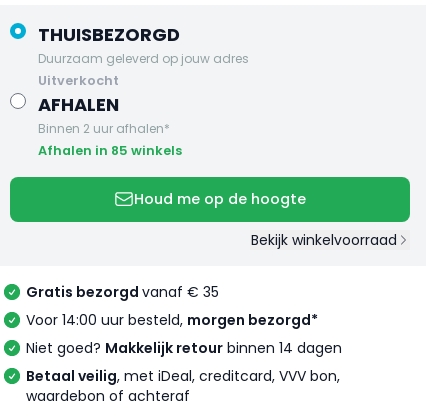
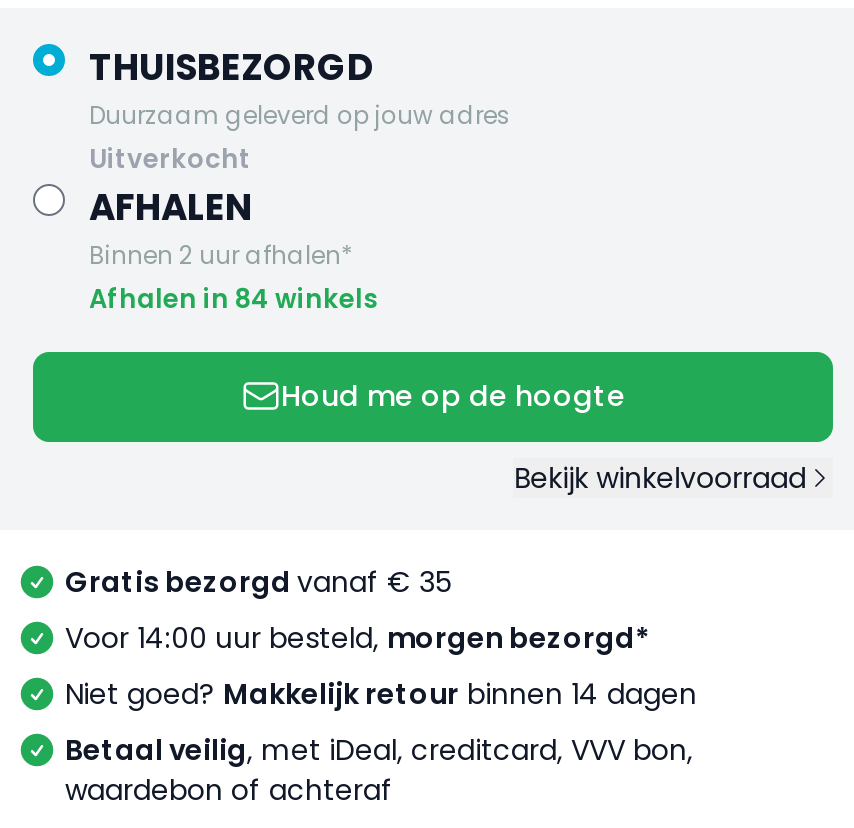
[38,142,182,159] Afhalen in 85 winkels -> [89,281,377,315] Afhalen in 84 winkels

